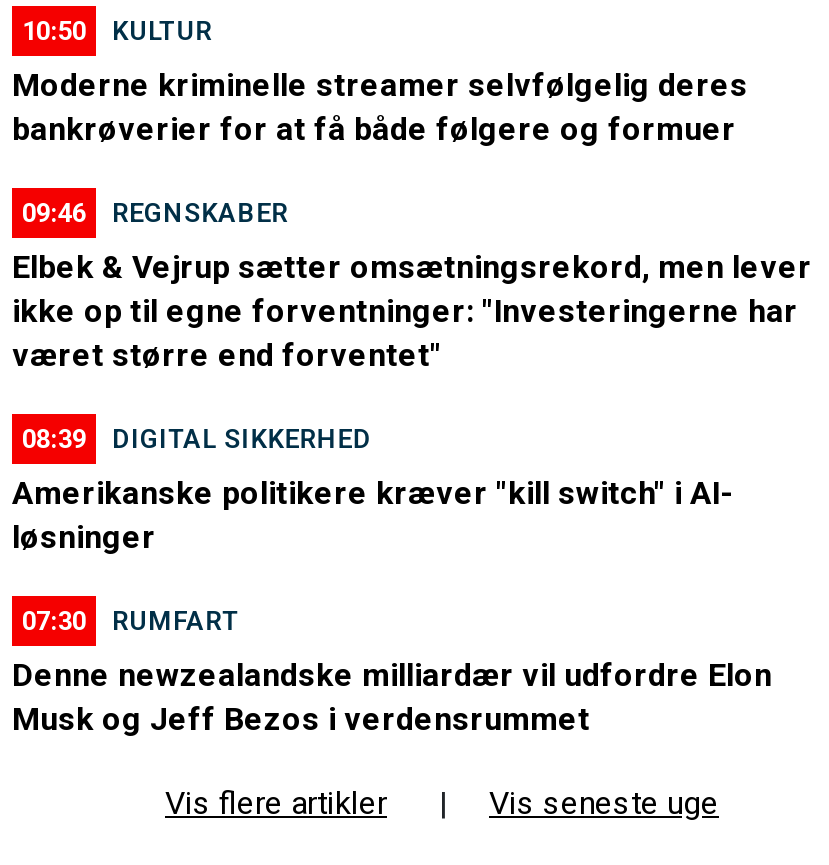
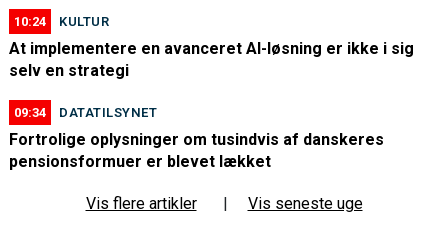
[22,15,212,45] 10:50 KULTUR -> [14,14,109,29] 10:24 KULTUR
[12,65,812,737] Moderne kriminelle streamer selvfølgelig deres | bankrøverier for at få både følgere og formuer | 09:46 | REGNSKABER | Elbek & Vejrup sætter omsætningsrekord, men lever | ikke op til egne forventninger: "Investeringerne har | været større end forventet" | 08:39 | DIGITAL SIKKERHED | Amerikanske politikere kræver "kill switch" i AI- | løsninger | 07:30 | RUMFART | Denne newzealandske milliardær vil udfordre Elon | Musk og Jeff Bezos i verdensrummet -> [9,39,414,171] At implementere en avanceret AI-løsning er ikke i sig | selv en strategi | 09:34 | DATATILSYNET | Fortrolige oplysninger om tusindvis af danskeres | pensionsformuer er blevet lækket

